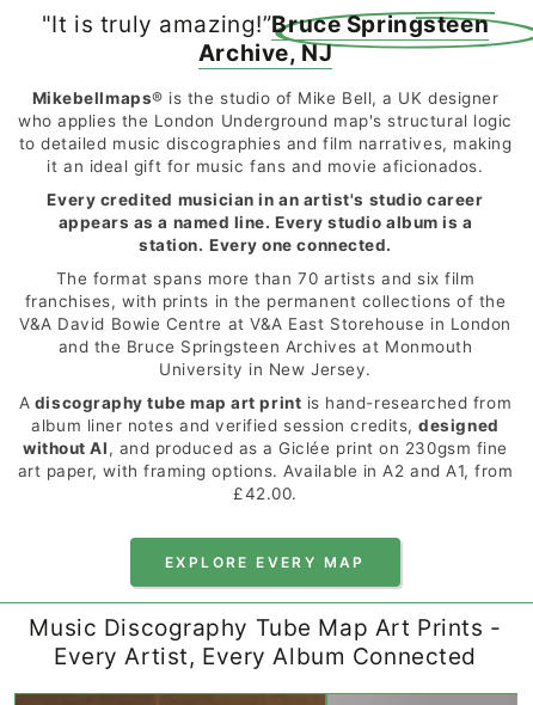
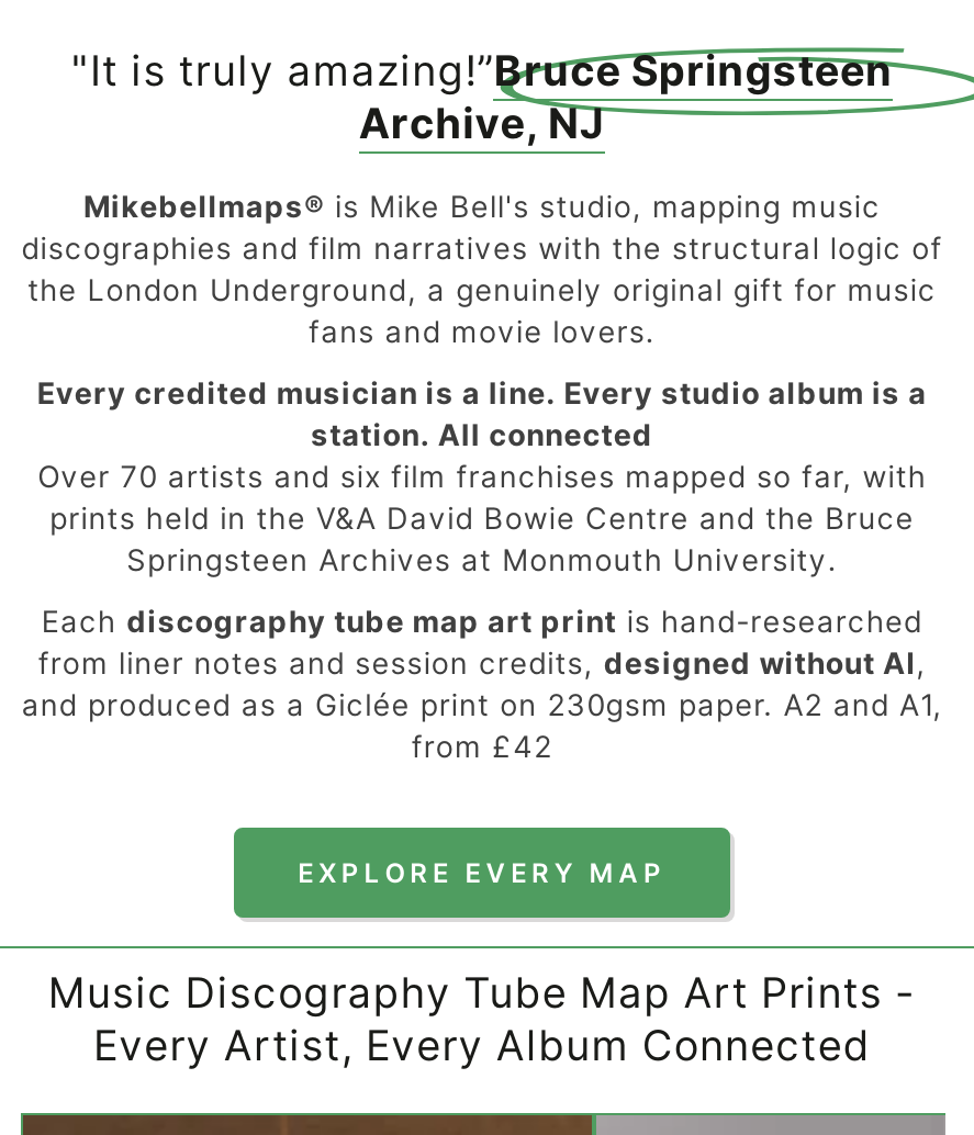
[17,88,513,503] Mikebellmaps® is the studio of Mike Bell, a UK designer | who applies the London Underground map's structural logic | to detailed music discographies and film narratives, making | it an ideal gift for music fans and movie aficionados. | Every credited musician in an artist's studio career | appears as a named line. Every studio album is a | station. Every one connected. | The format spans more than 70 artists and six film | franchises, with prints in the permanent collections of the | V&A David Bowie Centre at V&A East Storehouse in London | and the Bruce Springsteen Archives at Monmouth | University in New Jersey. | A discography tube map art print is hand-researched from | album liner notes and verified session credits, designed | without AI, and produced as a Giclée print on 230gsm fine | art paper, with framing options. Available in A2 and A1, from | £42.00. -> [21,188,943,763] Mikebellmaps® is Mike Bell's studio, mapping music | discographies and film narratives with the structural logic of | the London Underground, a genuinely original gift for music | fans and movie lovers. | Every credited musician is a line. Every studio album is a | station. All connected | Over 70 artists and six film franchises mapped so far, with | prints held in the V&A David Bowie Centre and the Bruce | Springsteen Archives at Monmouth University. | Each discography tube map art print is hand-researched | from liner notes and session credits, designed without AI, | and produced as a Giclée print on 230gsm paper. A2 and A1, | from £42

